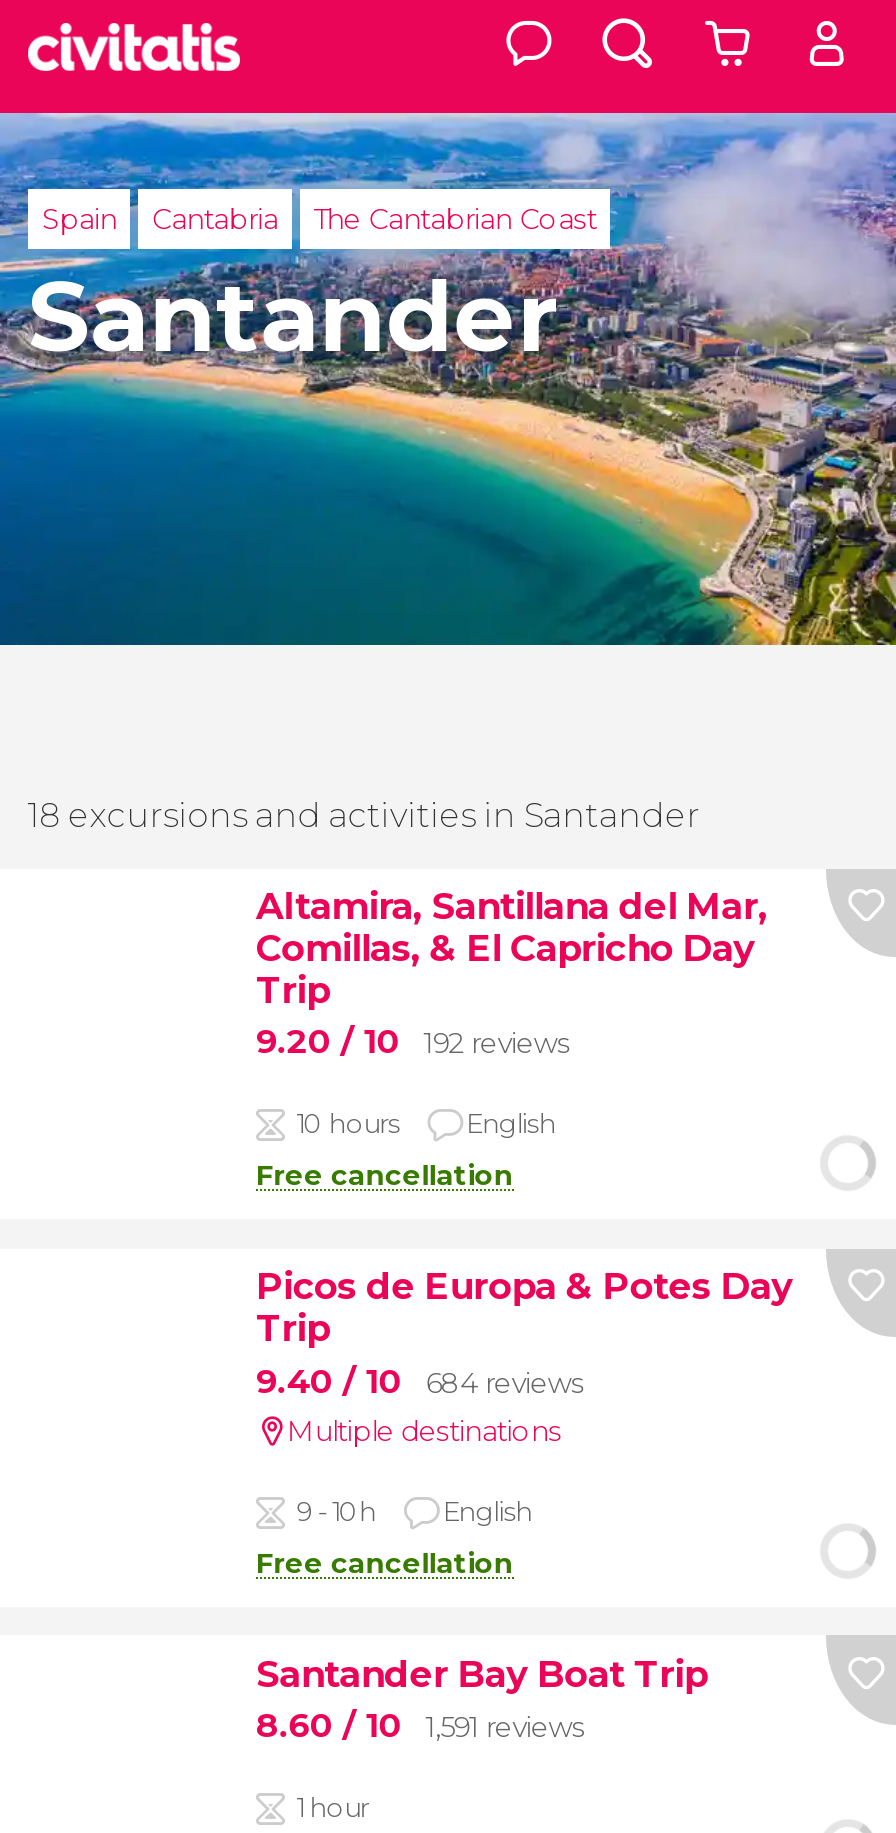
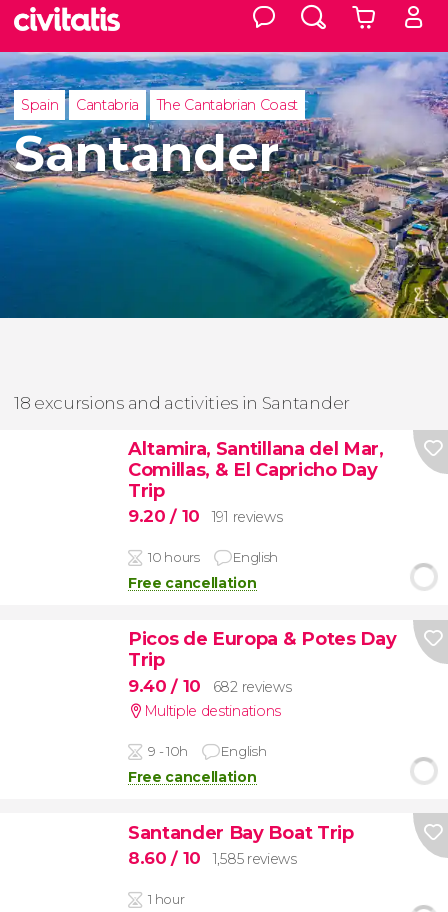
[256,1022,571,1062] 9.20 / 10 192 reviews -> [128,506,282,526] 9.20 / 10 191 reviews
[256,1361,585,1401] 9.40 / 10 684 reviews -> [128,676,291,696] 9.40 / 10 682 reviews
[256,1706,585,1746] 8.60 / 10 1,591 reviews -> [128,848,297,868] 8.60 / 10 1,585 reviews

